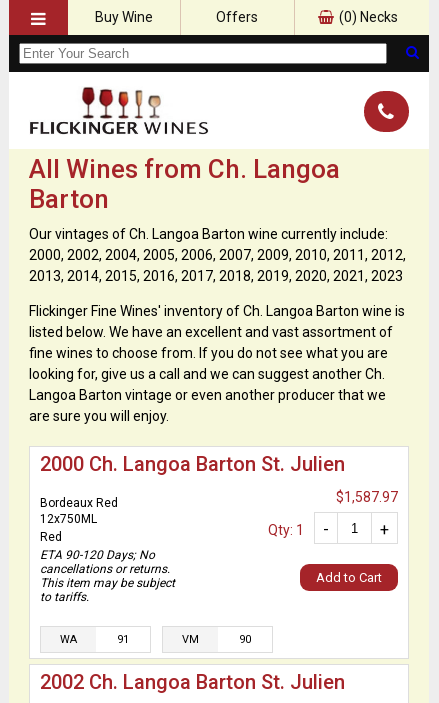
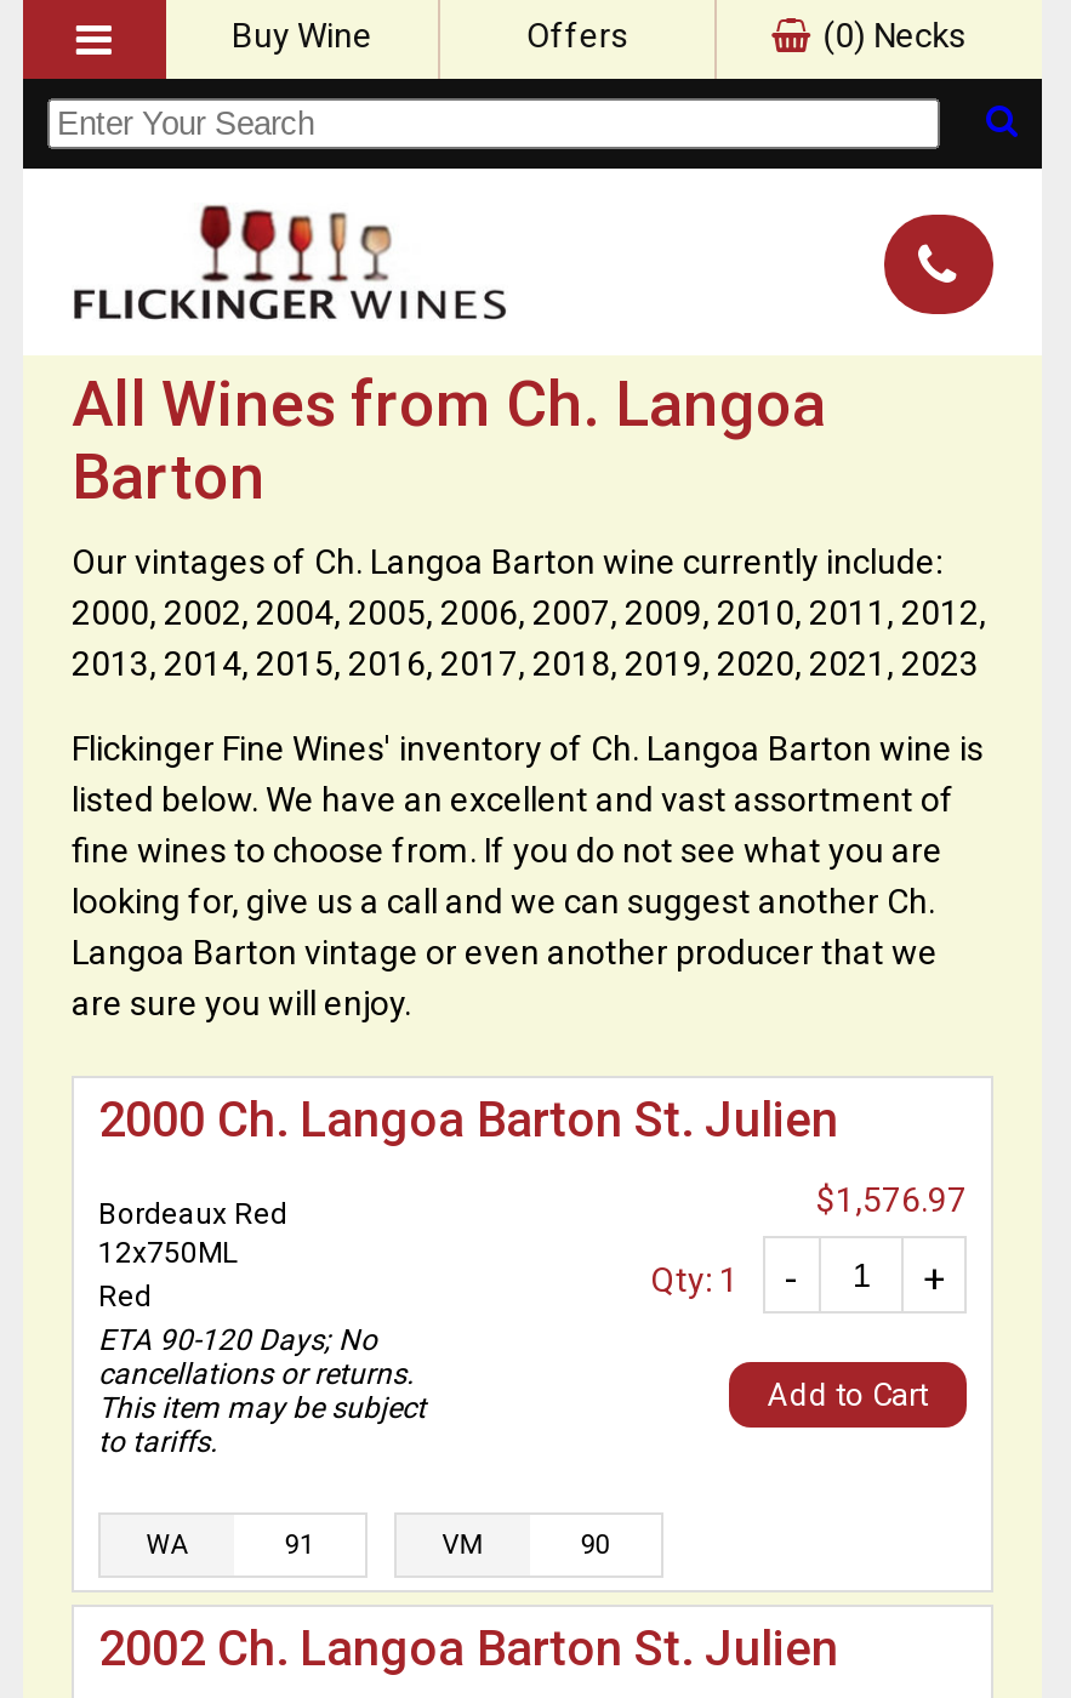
[336,489,398,505] $1,587.97 -> [816,1180,967,1219] $1,576.97

